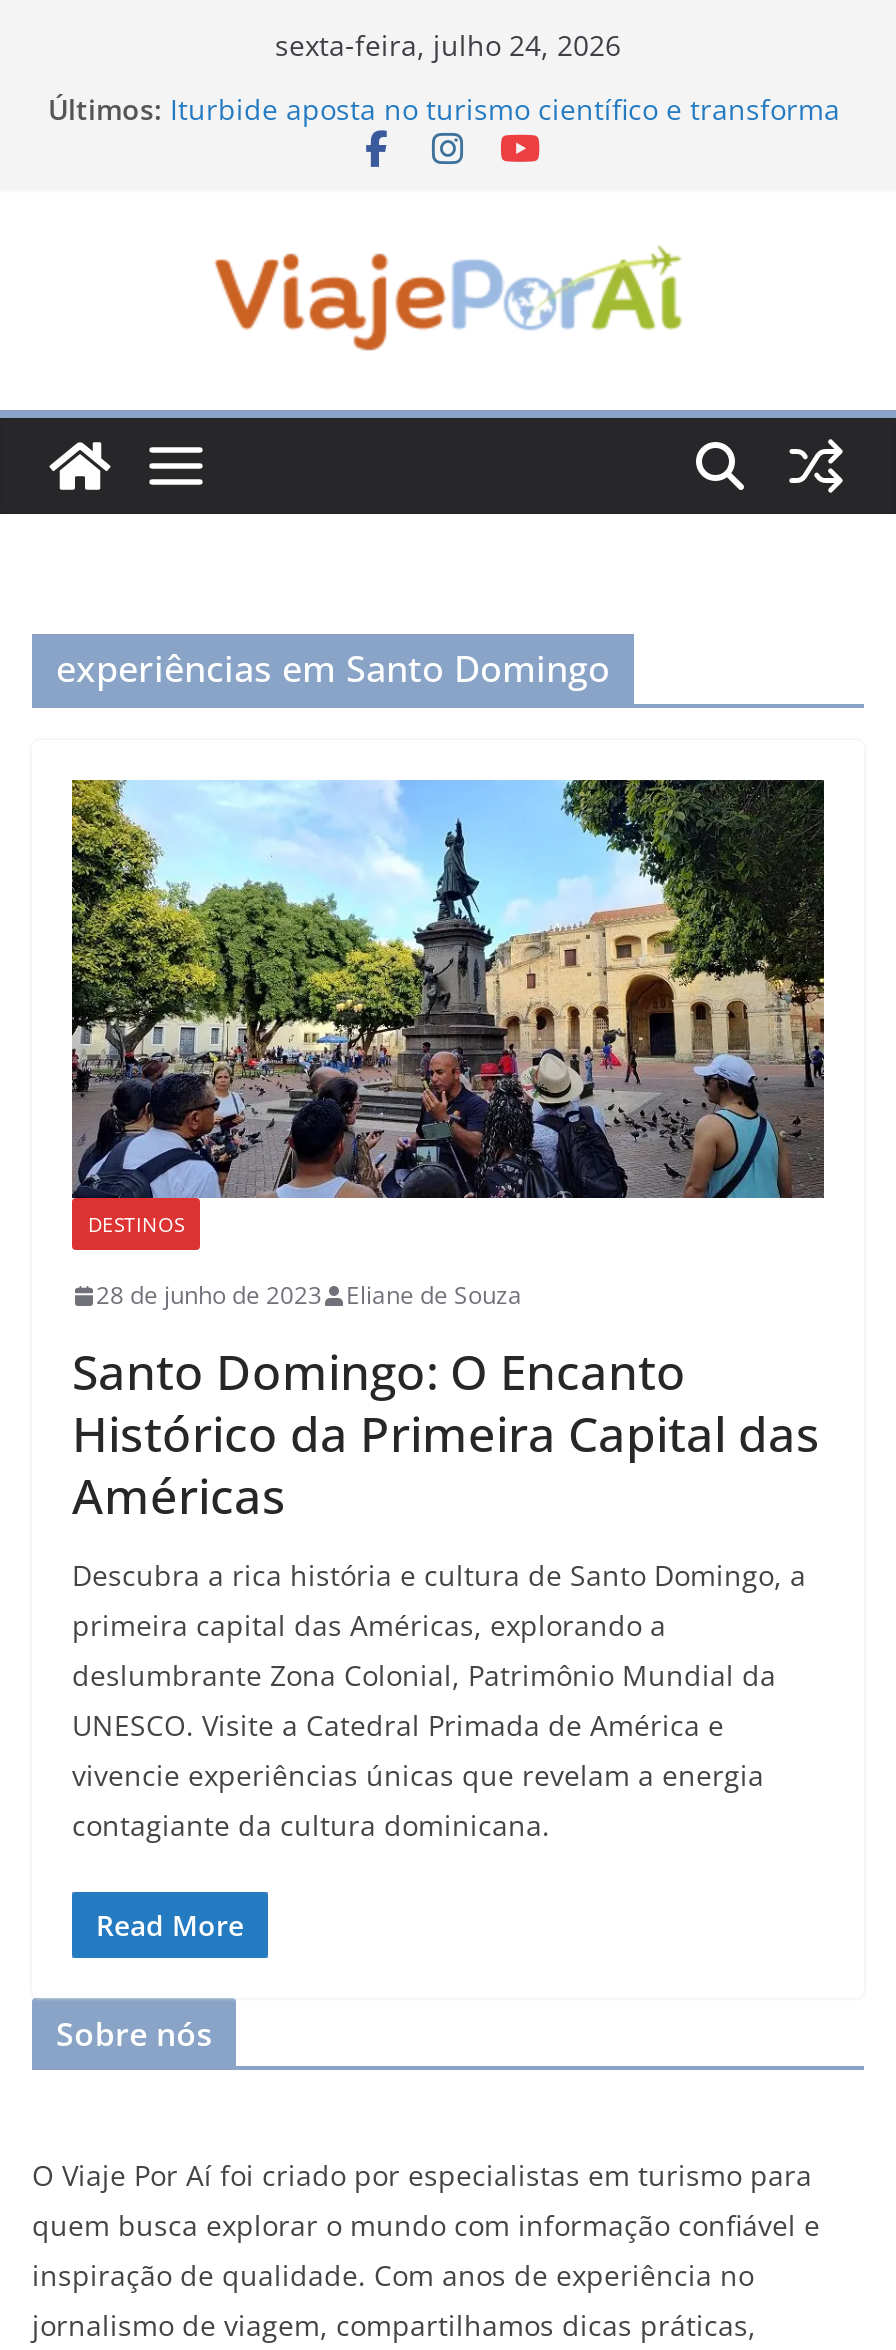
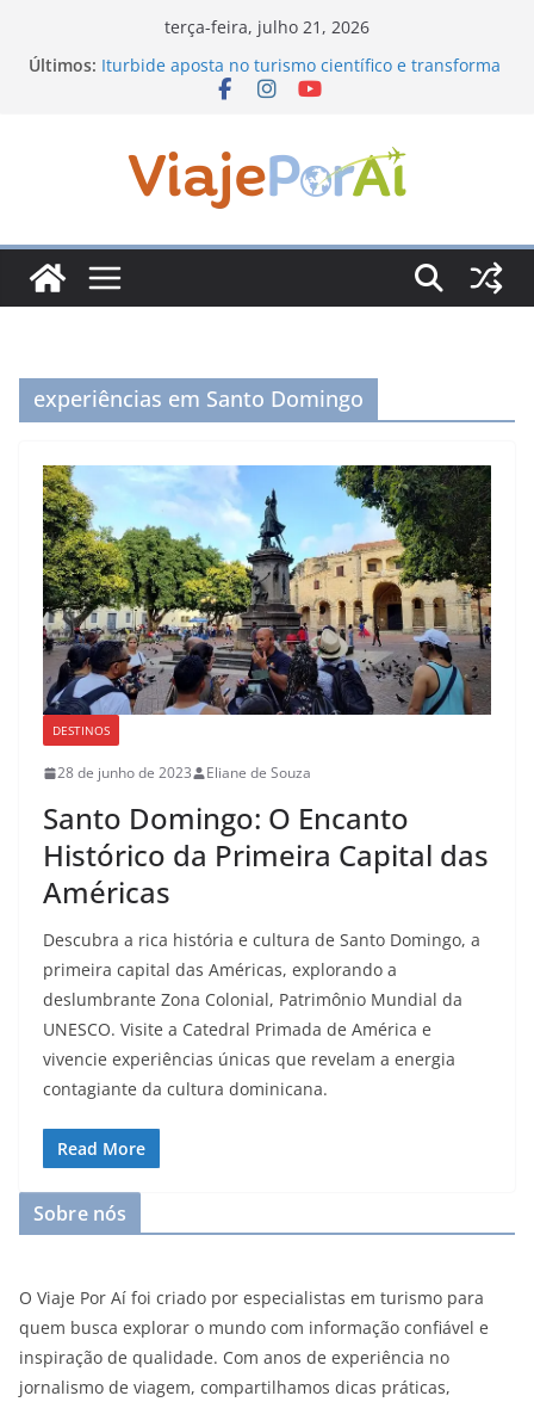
[275,26,621,64] sexta-feira, julho 24, 2026 -> [164,16,370,38] terça-feira, julho 21, 2026

